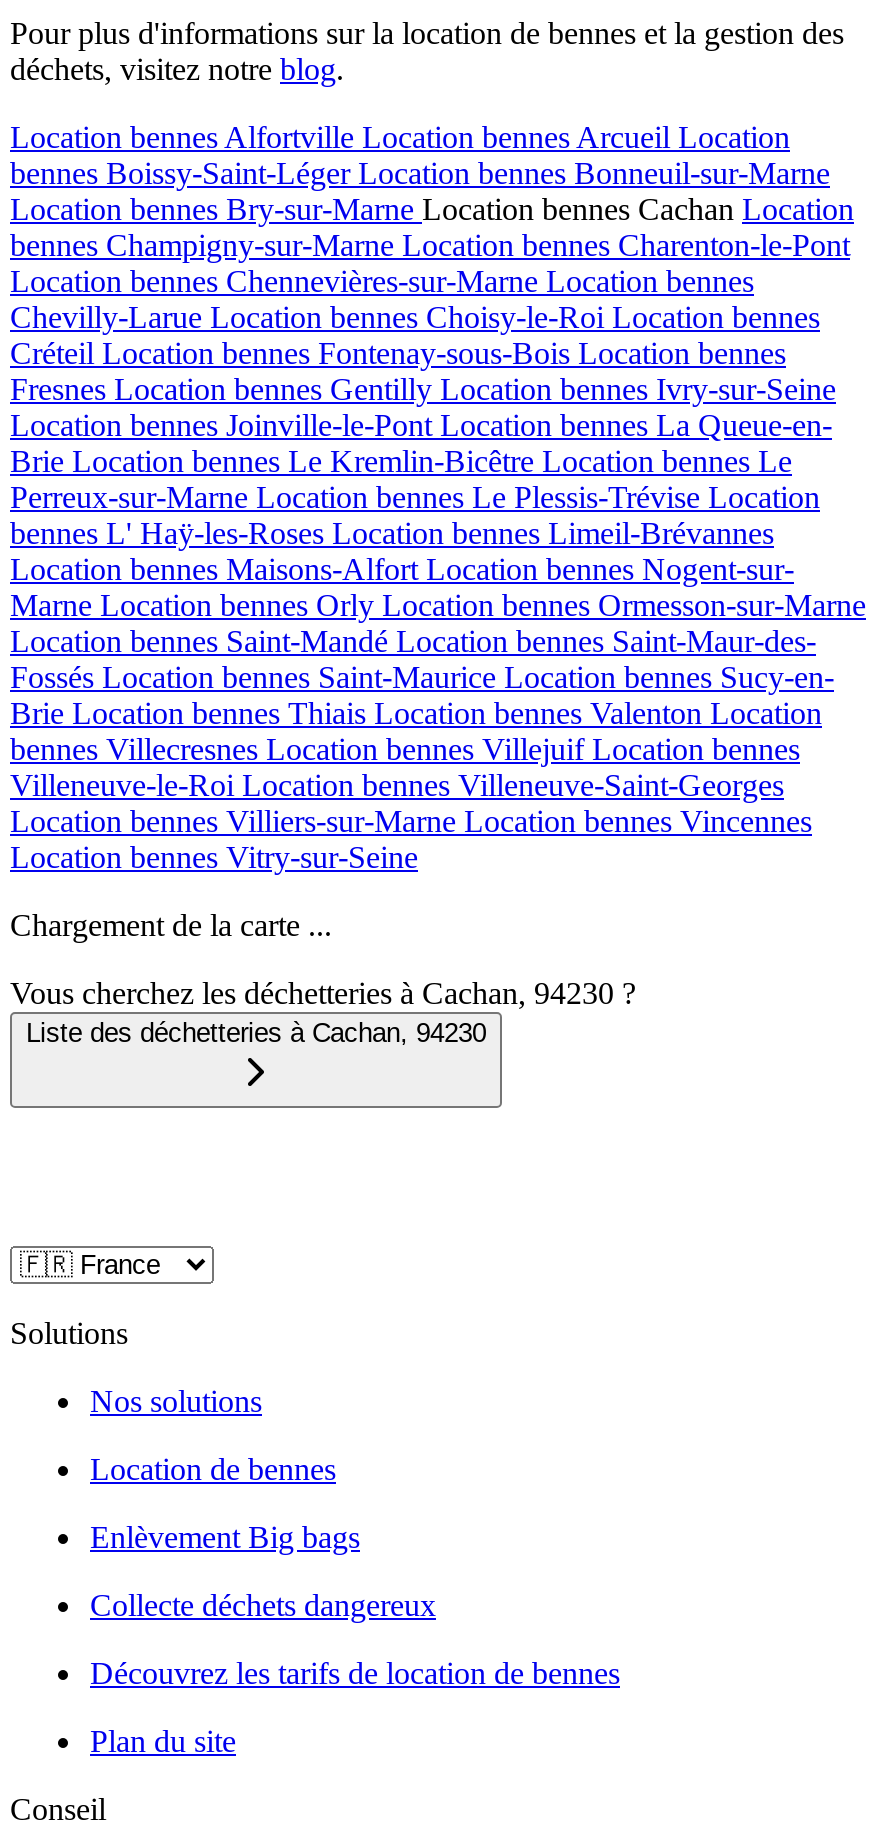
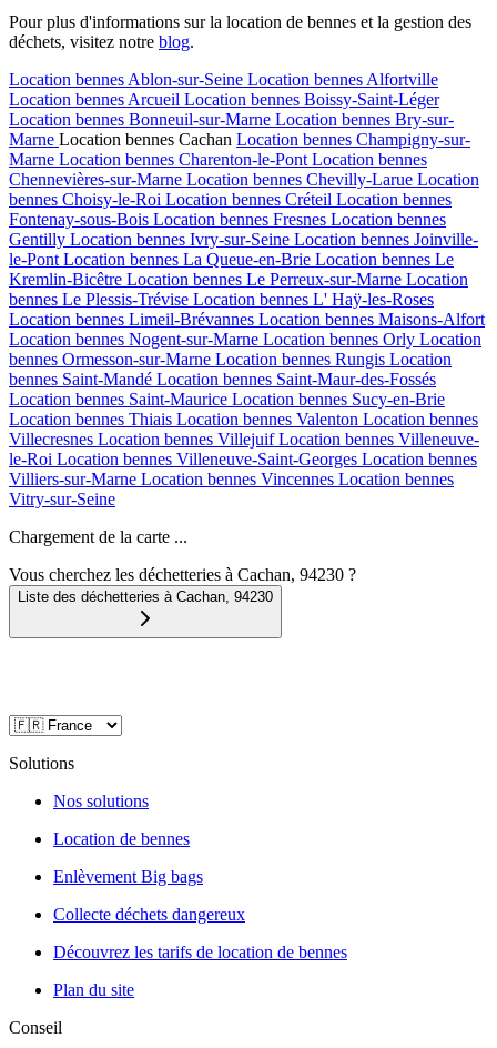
[10,120,866,874] Location bennes Alfortville Location bennes Arcueil Location | bennes Boissy-Saint-Léger Location bennes Bonneuil-sur-Marne | Location bennes Bry-sur-Marne Location bennes Cachan Location | bennes Champigny-sur-Marne Location bennes Charenton-le-Pont | Location bennes Chennevières-sur-Marne Location bennes | Chevilly-Larue Location bennes Choisy-le-Roi Location bennes | Créteil Location bennes Fontenay-sous-Bois Location bennes | Fresnes Location bennes Gentilly Location bennes Ivry-sur-Seine | Location bennes Joinville-le-Pont Location bennes La Queue-en- | Brie Location bennes Le Kremlin-Bicêtre Location bennes Le | Perreux-sur-Marne Location bennes Le Plessis-Trévise Location | bennes L' Haÿ-les-Roses Location bennes Limeil-Brévannes | Location bennes Maisons-Alfort Location bennes Nogent-sur- | Marne Location bennes Orly Location bennes Ormesson-sur-Marne | Location bennes Saint-Mandé Location bennes Saint-Maur-des- | Fossés Location bennes Saint-Maurice Location bennes Sucy-en- | Brie Location bennes Thiais Location bennes Valenton Location | bennes Villecresnes Location bennes Villejuif Location bennes | Villeneuve-le-Roi Location bennes Villeneuve-Saint-Georges | Location bennes Villiers-sur-Marne Location bennes Vincennes | Location bennes Vitry-sur-Seine -> [9,70,485,508] Location bennes Ablon-sur-Seine Location bennes Alfortville | Location bennes Arcueil Location bennes Boissy-Saint-Léger | Location bennes Bonneuil-sur-Marne Location bennes Bry-sur- | Marne Location bennes Cachan Location bennes Champigny-sur- | Marne Location bennes Charenton-le-Pont Location bennes | Chennevières-sur-Marne Location bennes Chevilly-Larue Location | bennes Choisy-le-Roi Location bennes Créteil Location bennes | Fontenay-sous-Bois Location bennes Fresnes Location bennes | Gentilly Location bennes Ivry-sur-Seine Location bennes Joinville- | le-Pont Location bennes La Queue-en-Brie Location bennes Le | Kremlin-Bicêtre Location bennes Le Perreux-sur-Marne Location | bennes Le Plessis-Trévise Location bennes L' Haÿ-les-Roses | Location bennes Limeil-Brévannes Location bennes Maisons-Alfort | Location bennes Nogent-sur-Marne Location bennes Orly Location | bennes Ormesson-sur-Marne Location bennes Rungis Location | bennes Saint-Mandé Location bennes Saint-Maur-des-Fossés | Location bennes Saint-Maurice Location bennes Sucy-en-Brie | Location bennes Thiais Location bennes Valenton Location bennes | Villecresnes Location bennes Villejuif Location bennes Villeneuve- | le-Roi Location bennes Villeneuve-Saint-Georges Location bennes | Villiers-sur-Marne Location bennes Vincennes Location bennes | Vitry-sur-Seine

